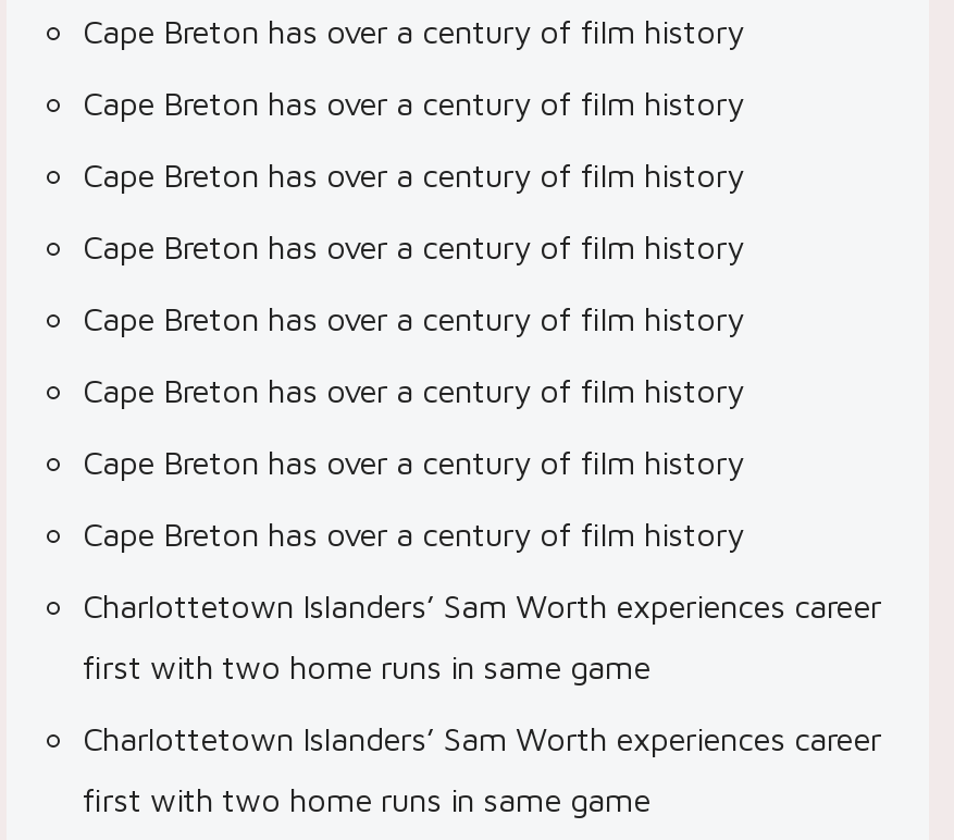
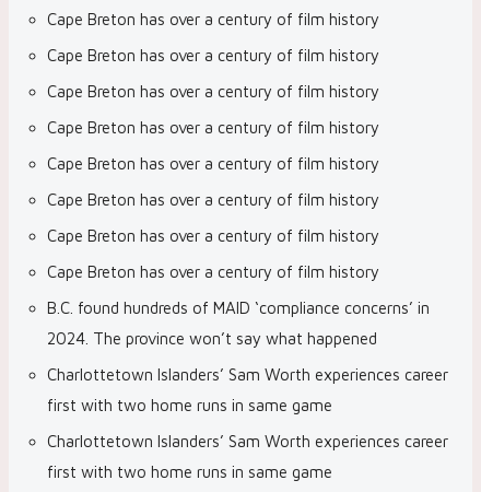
none -> [47,298,430,348] B.C. found hundreds of MAID ‘compliance concerns’ in | 2024. The province won’t say what happened

